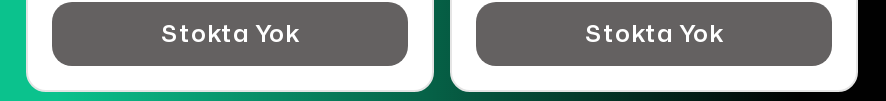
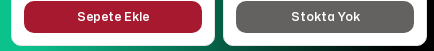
[161,16,299,50] Stokta Yok -> [77,8,149,25] Sepete Ekle

